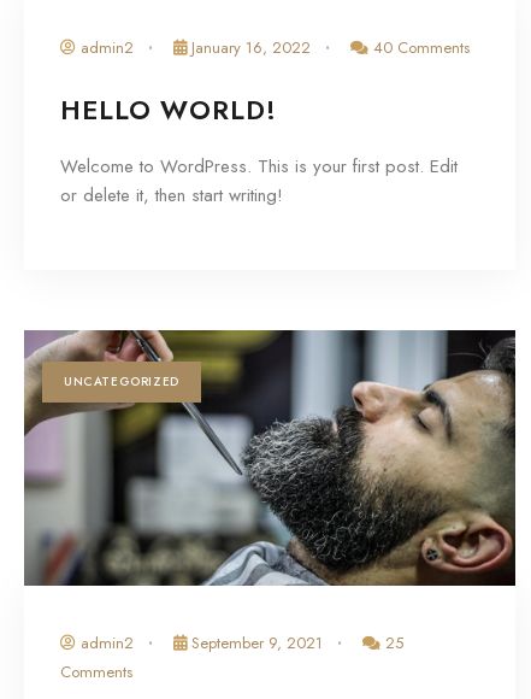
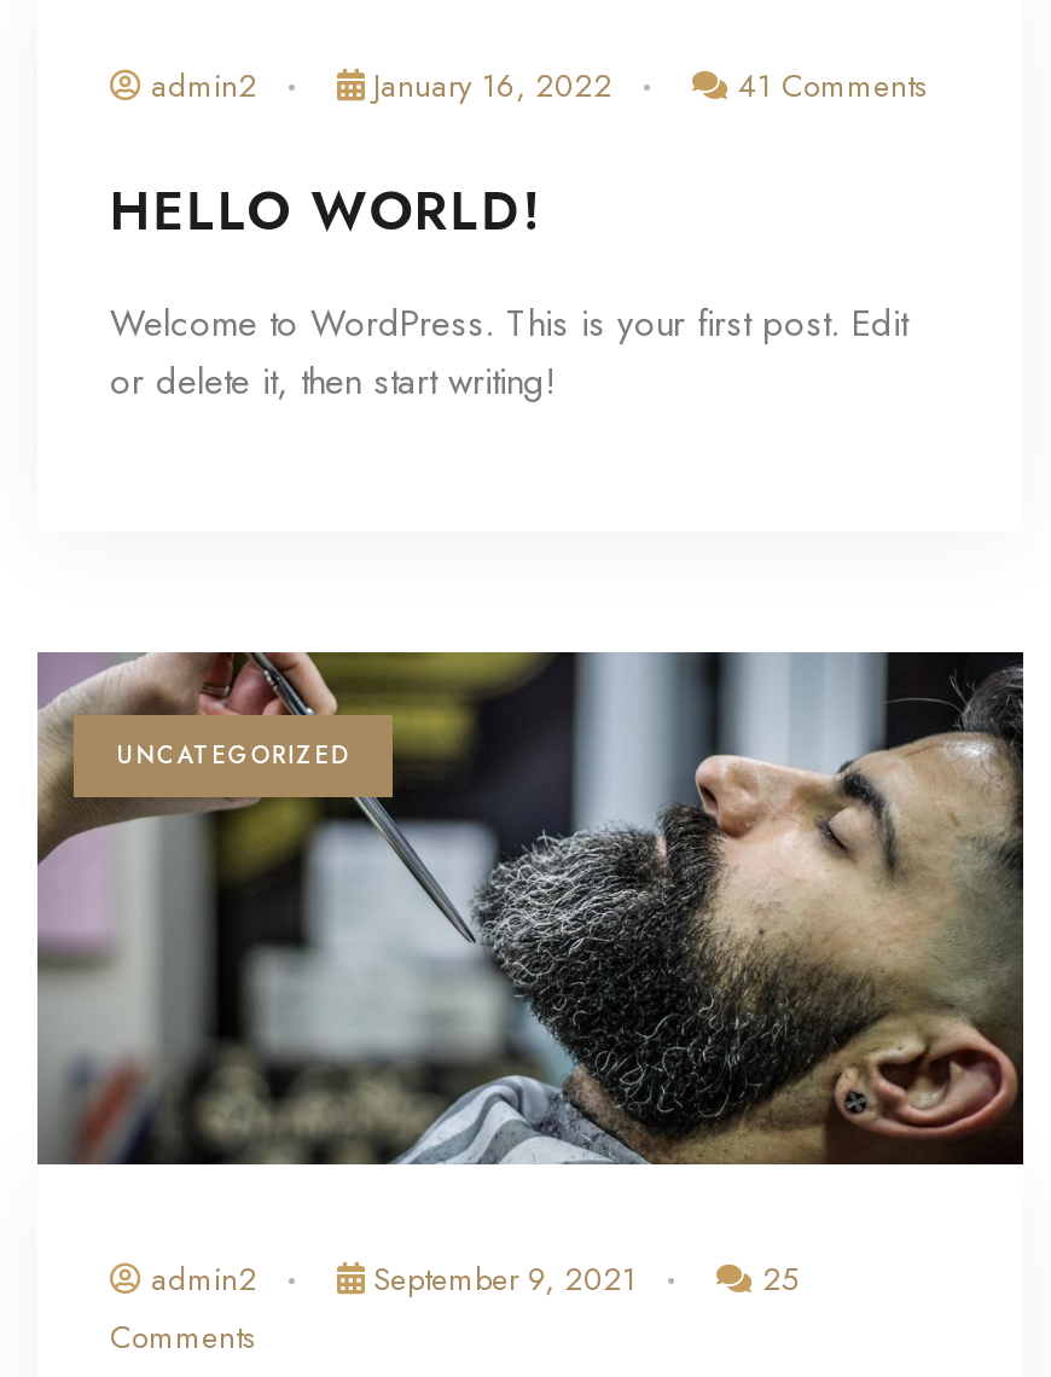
[373,36,470,59] 40 Comments -> [738,63,927,109] 41 Comments

